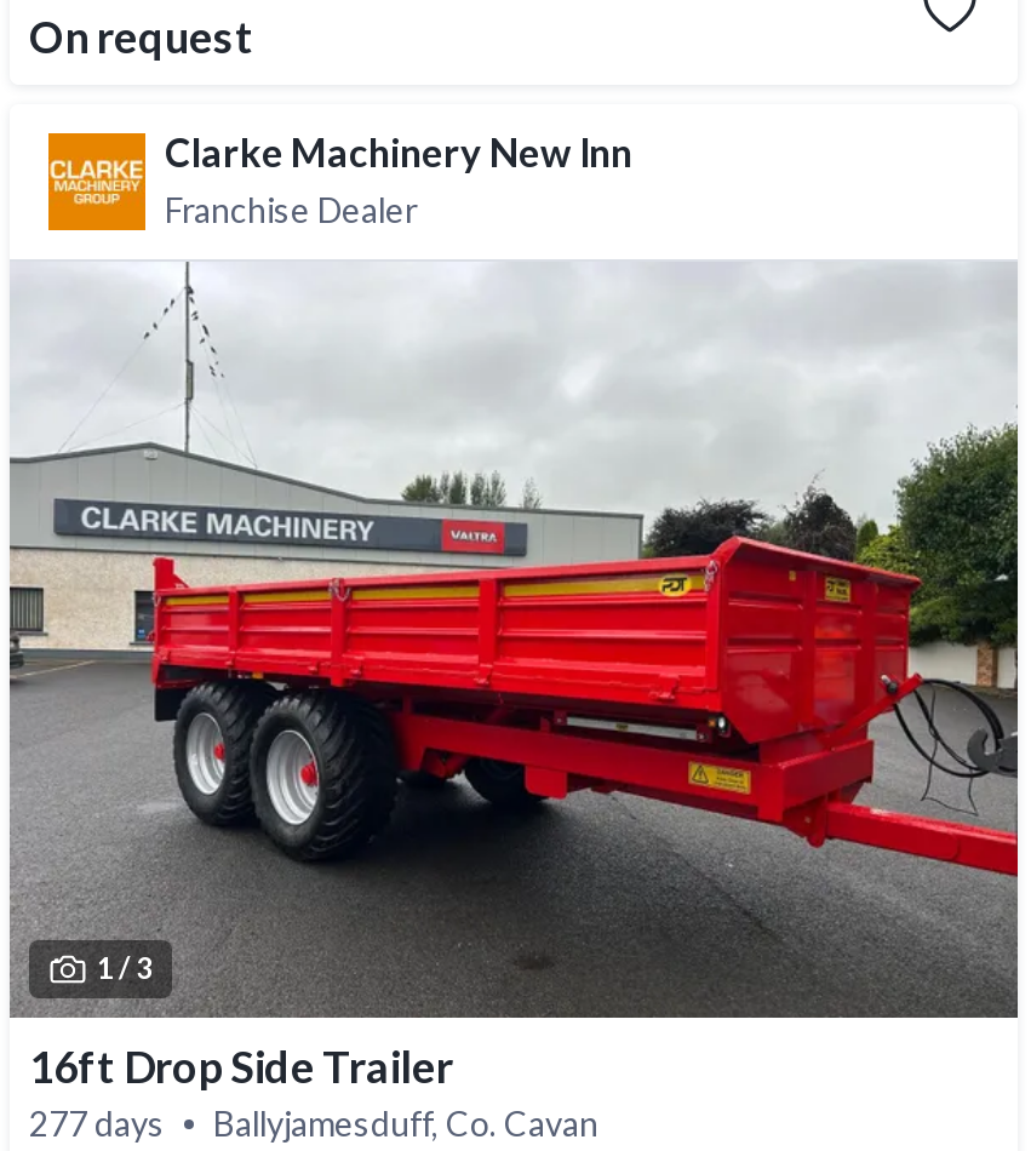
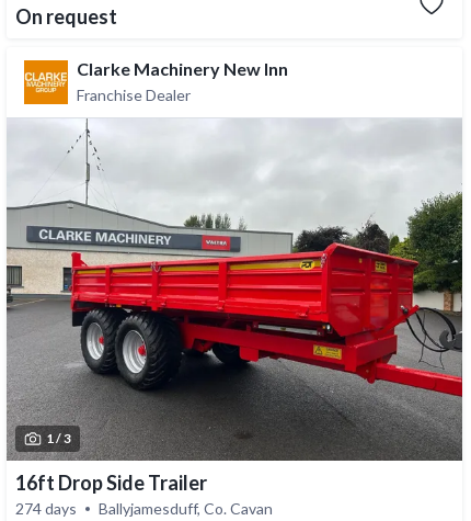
[29,1102,598,1143] 277 days Ballyjamesduff, Co. Cavan -> [15,499,273,517] 274 days Ballyjamesduff, Co. Cavan

